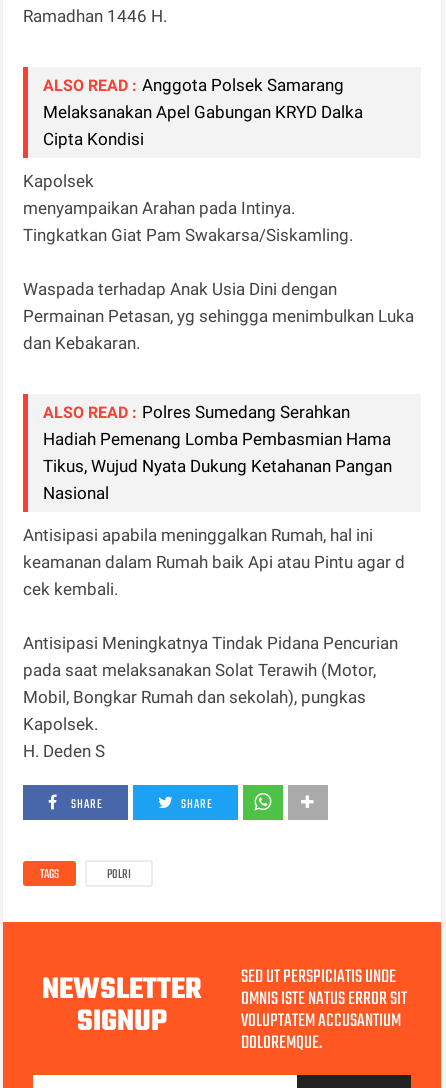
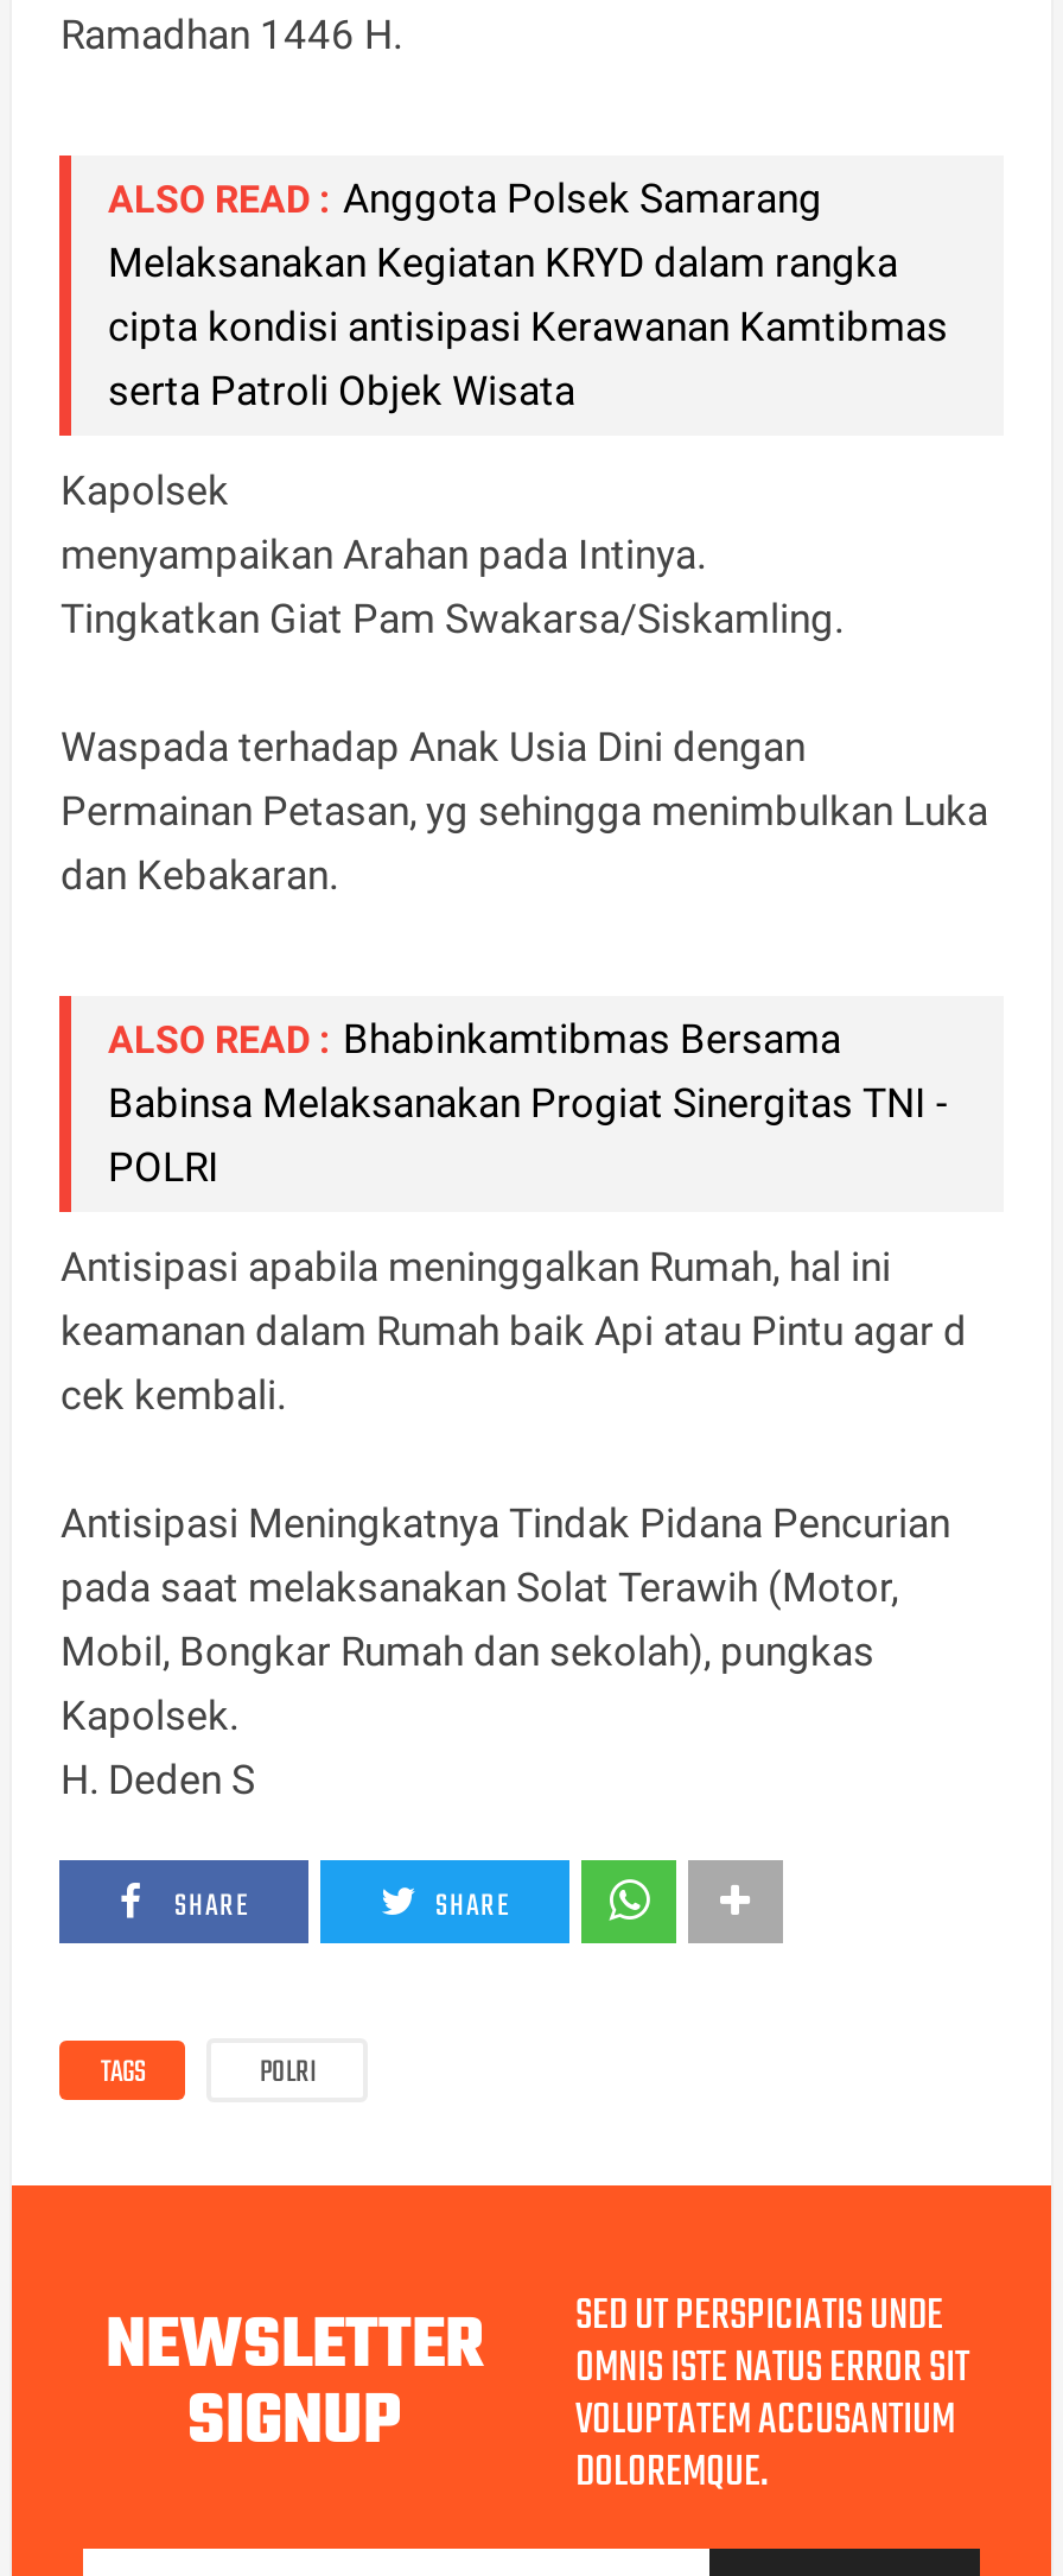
[43,102,363,149] Melaksanakan Apel Gabungan KRYD Dalka | Cipta Kondisi -> [108,238,948,413] Melaksanakan Kegiatan KRYD dalam rangka | cipta kondisi antisipasi Kerawanan Kamtibmas | serta Patroli Objek Wisata
moved [23,171,414,353] -> [61,466,988,898]: Kapolsek | menyampaikan Arahan pada Intinya. | Tingkatkan Giat Pam Swakarsa/Siskamling. | Waspada terhadap Anak Usia Dini dengan | Permainan Petasan, yg sehingga menimbulkan Luka | dan Kebakaran.
[43,402,392,503] ALSO READ : Polres Sumedang Serahkan | Hadiah Pemenang Lomba Pembasmian Hama | Tikus, Wujud Nyata Dukung Ketahanan Pangan | Nasional -> [108,1014,948,1190] ALSO READ : Bhabinkamtibmas Bersama | Babinsa Melaksanakan Progiat Sinergitas TNI - | POLRI

